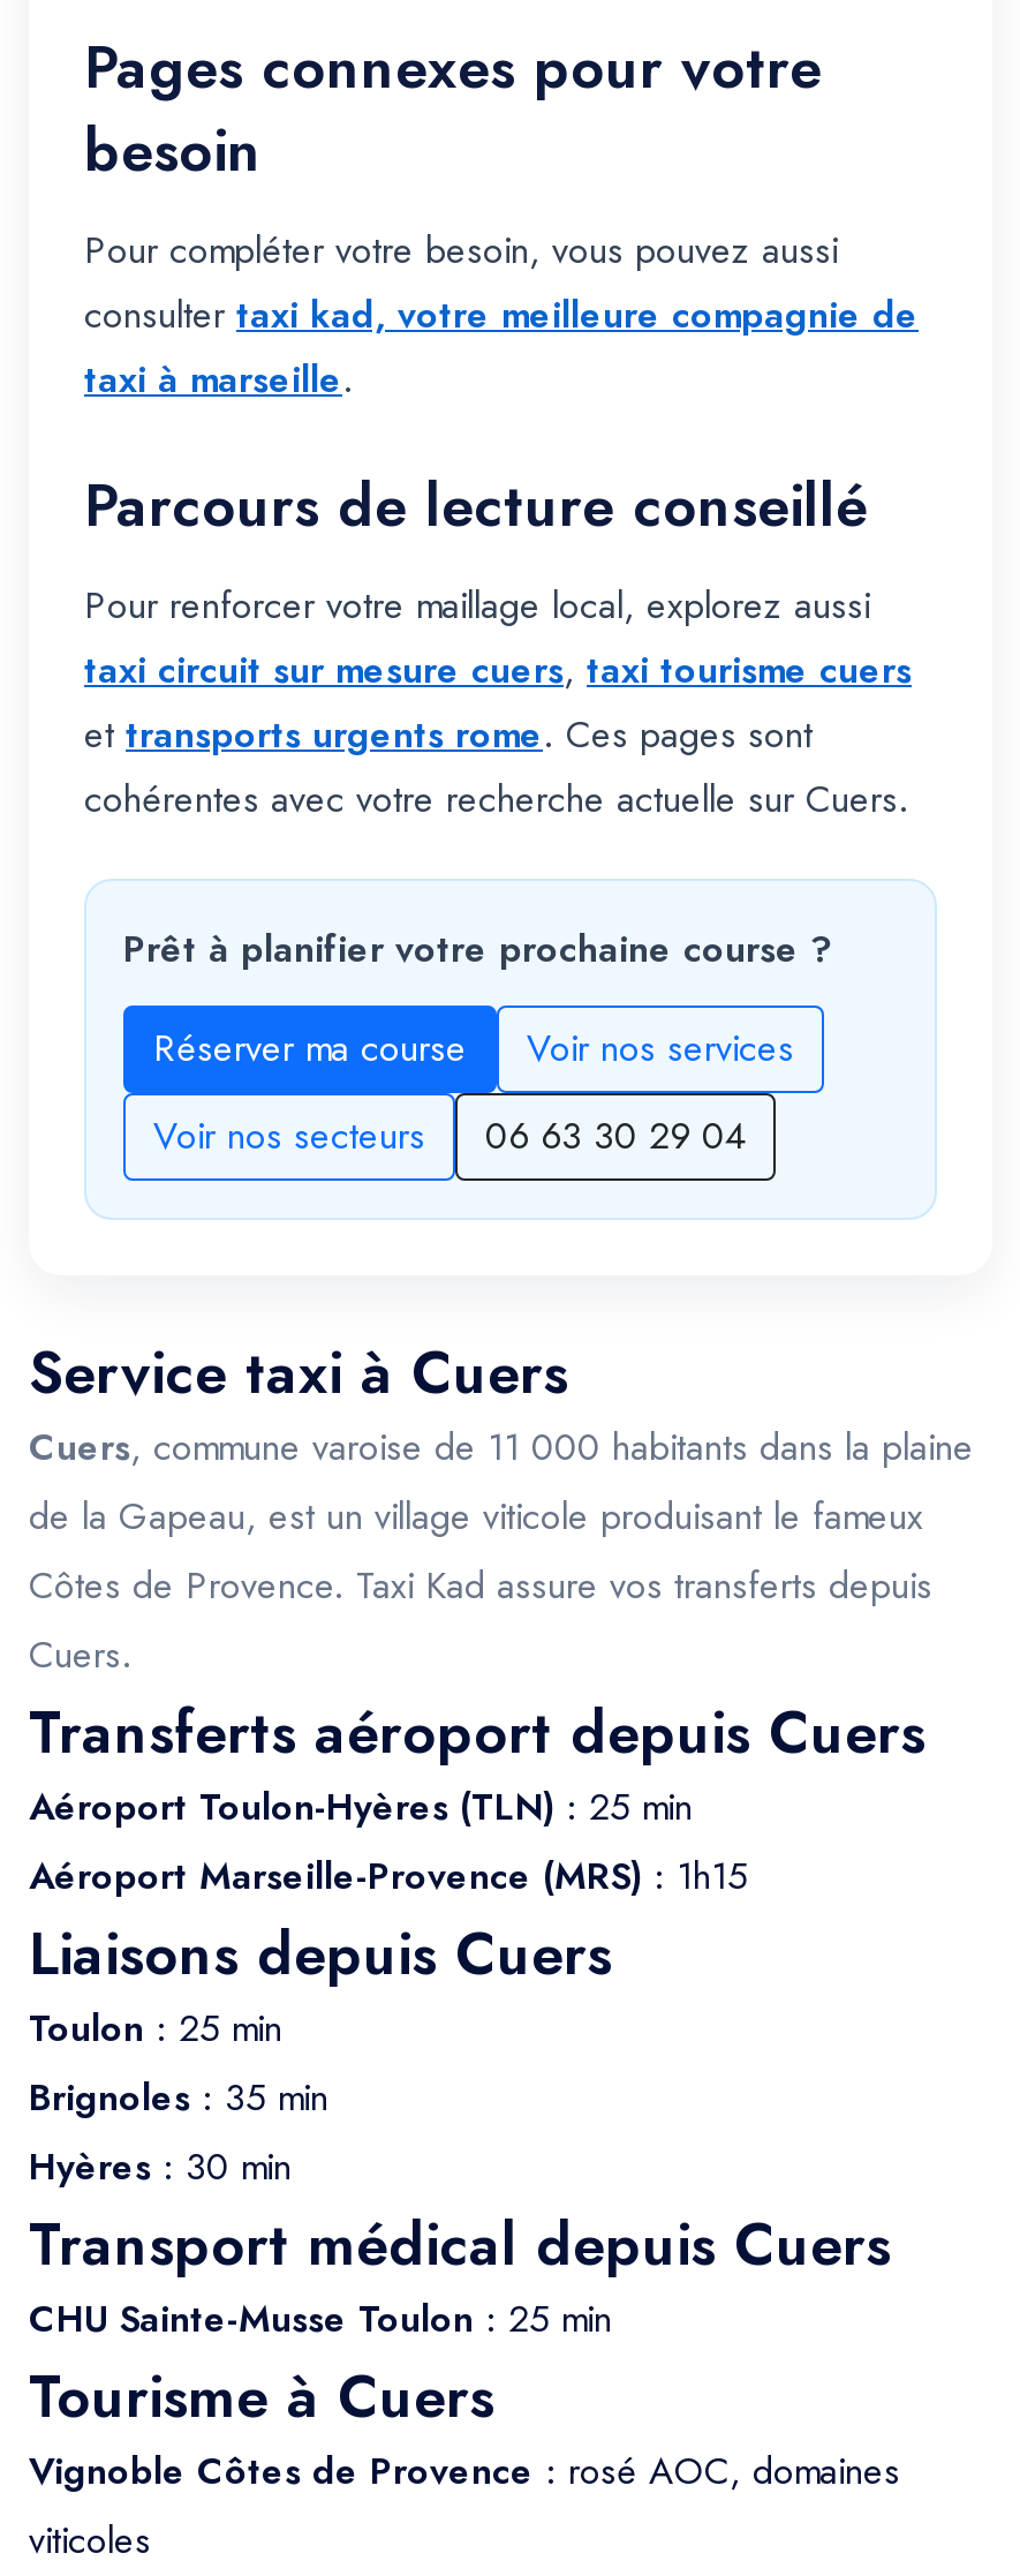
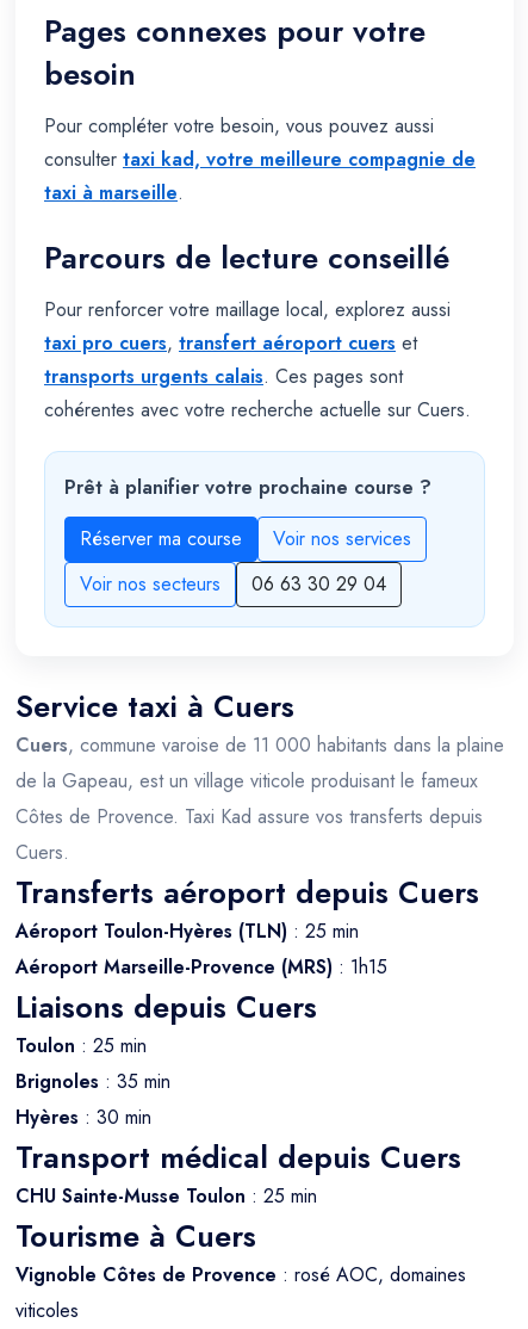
[84,644,912,761] taxi circuit sur mesure cuers, taxi tourisme cuers | et transports urgents rome. Ces pages sont -> [44,329,417,390] taxi pro cuers, transfert aéroport cuers et | transports urgents calais. Ces pages sont

